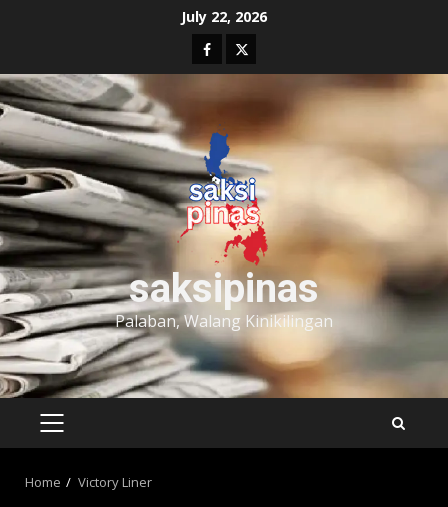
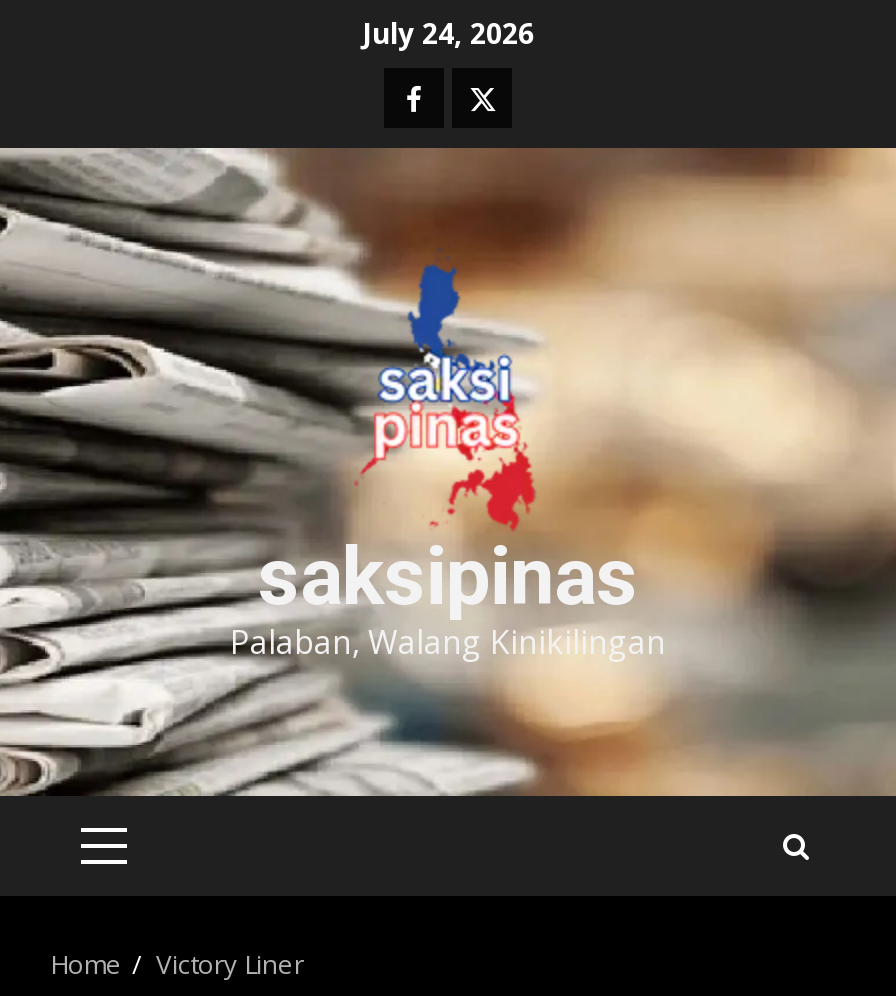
[181,7,267,26] July 22, 2026 -> [362,14,534,52] July 24, 2026

